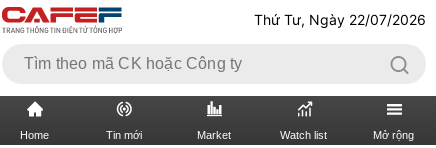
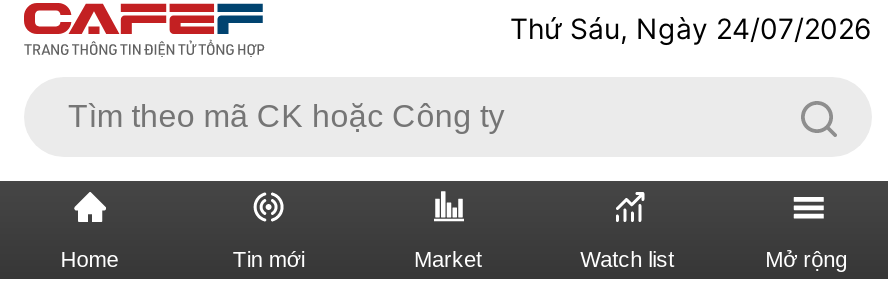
[254,11,426,28] Thứ Tư, Ngày 22/07/2026 -> [510,11,872,45] Thứ Sáu, Ngày 24/07/2026

